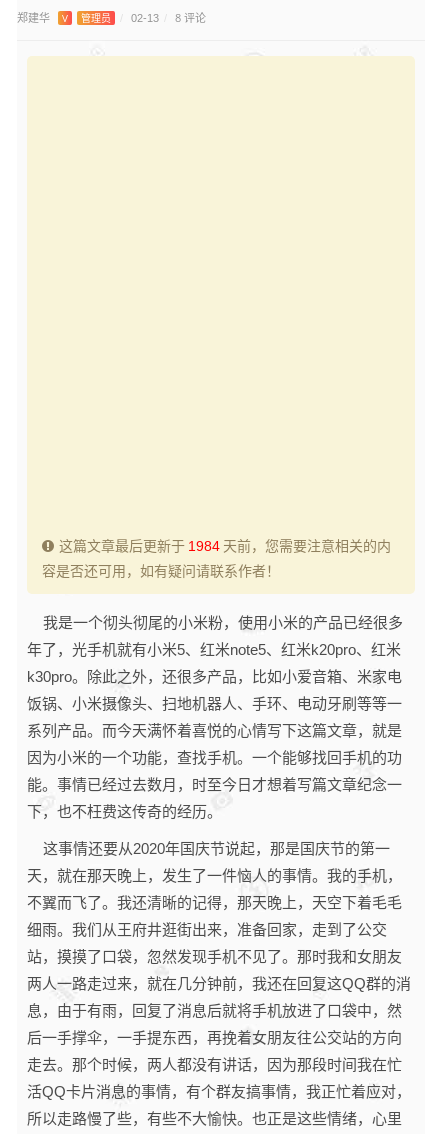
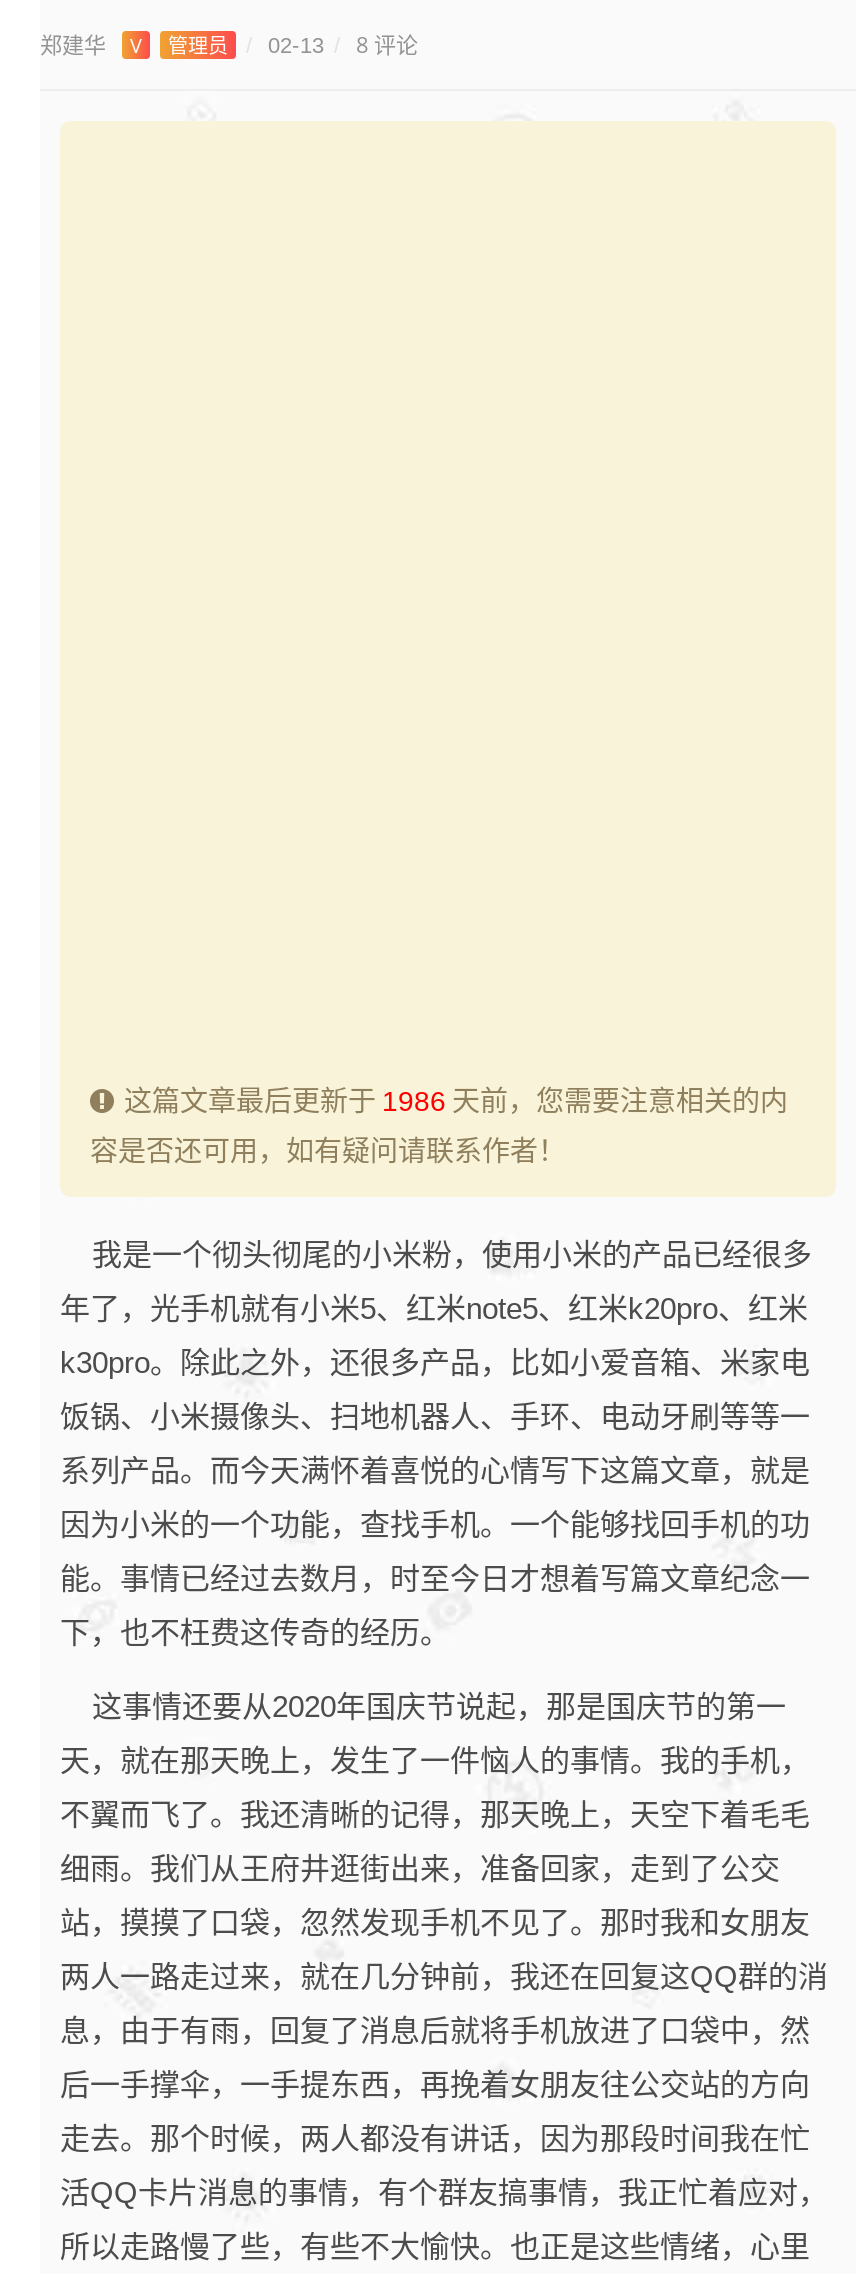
[59,538,391,554] 这篇文章最后更新于 1984 天前，您需要注意相关的内 -> [124,1085,788,1117] 这篇文章最后更新于 1986 天前，您需要注意相关的内

